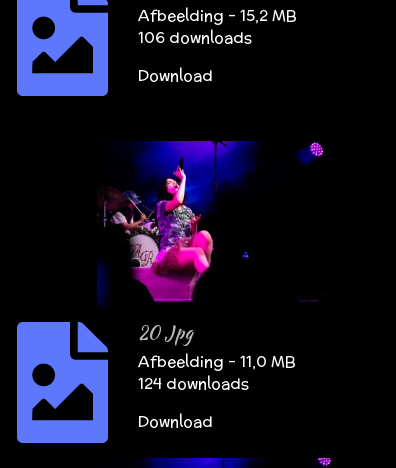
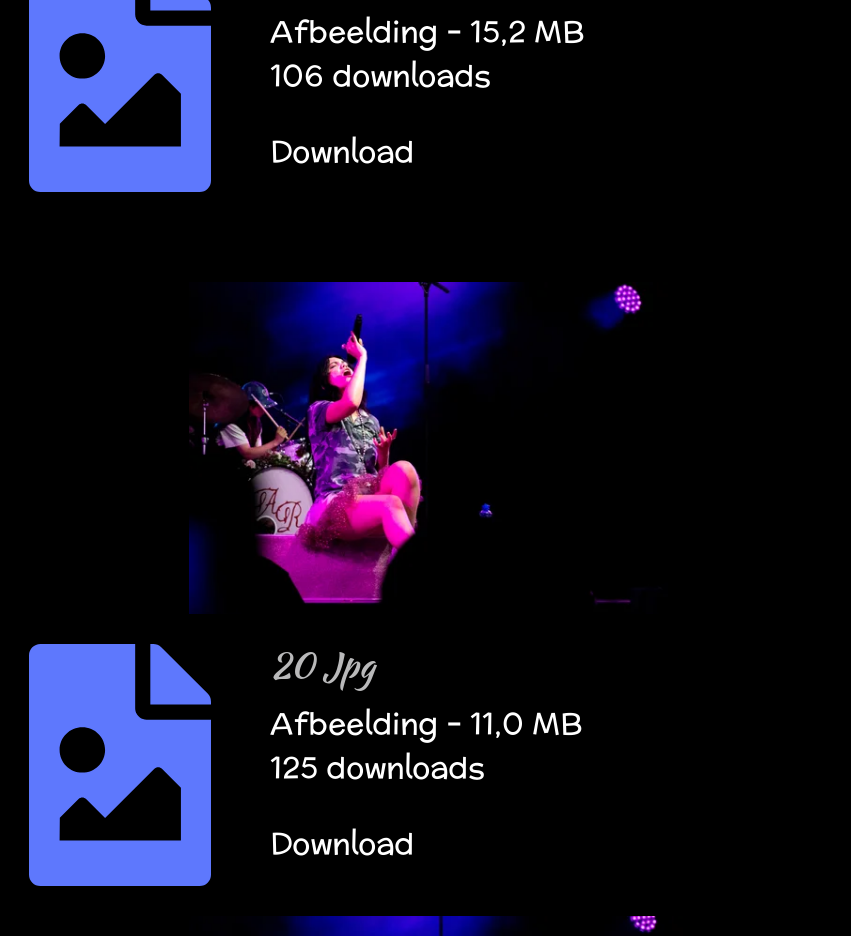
[138,373,249,394] 124 downloads -> [270,746,484,788] 125 downloads

